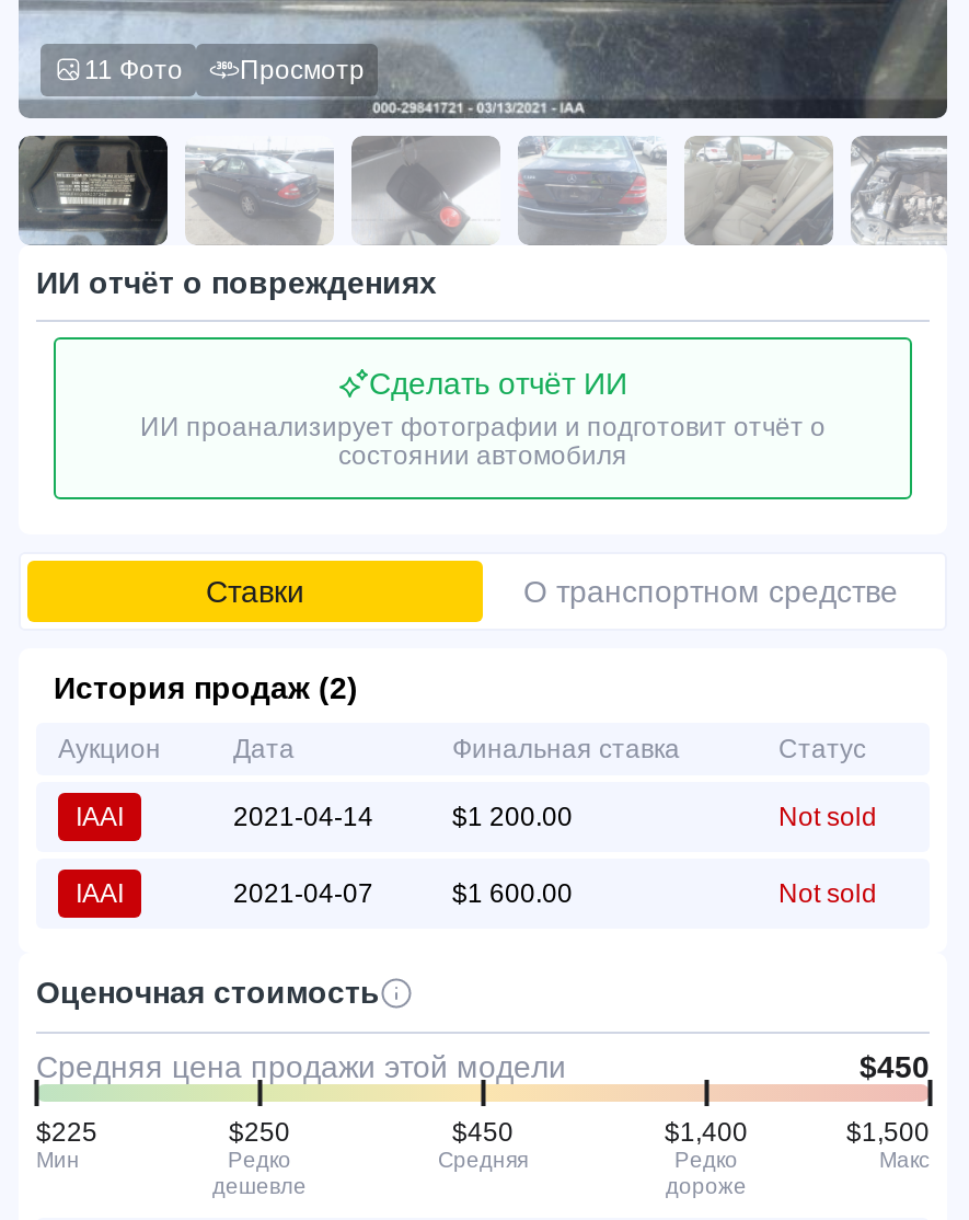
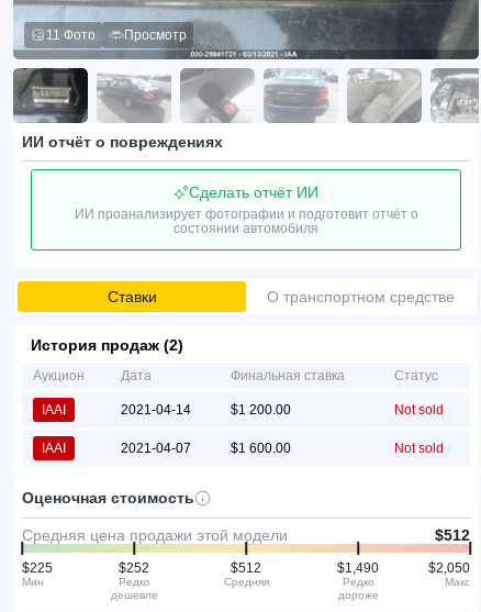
[860,1049,930,1084] $450 -> [435,526,470,544] $512
[229,1117,290,1147] $250 -> [119,560,149,576] $252
[452,1117,514,1147] $450 -> [231,560,261,576] $512
[665,1117,748,1147] $1,400 -> [337,560,379,576] $1,490
[846,1117,930,1147] $1,500 -> [428,560,470,576] $2,050

